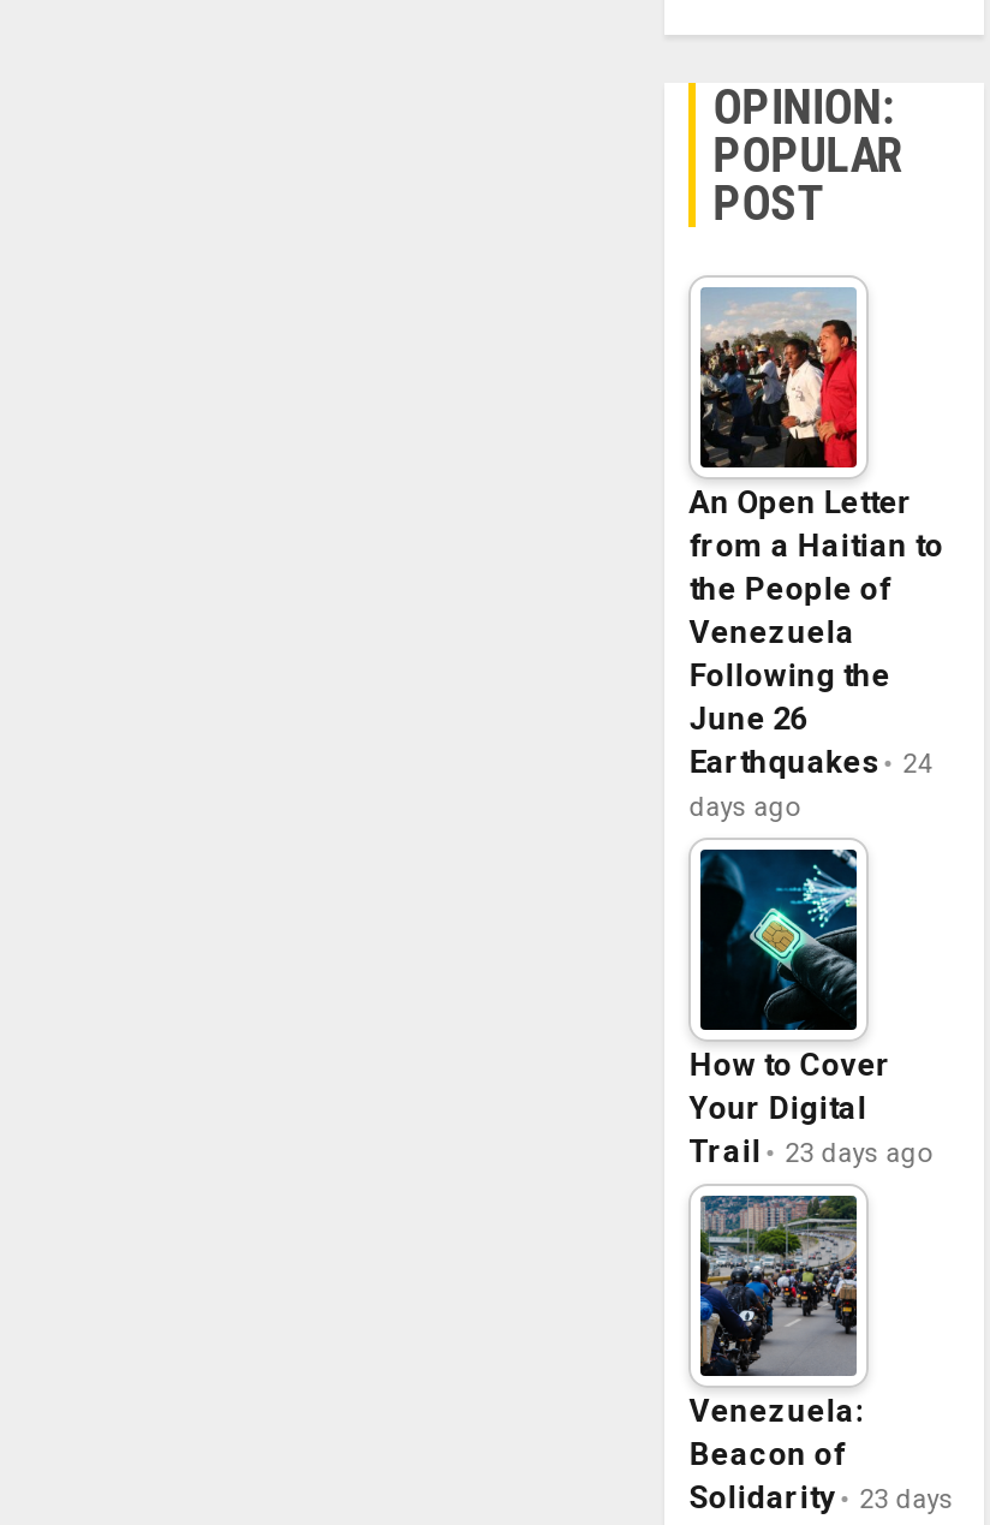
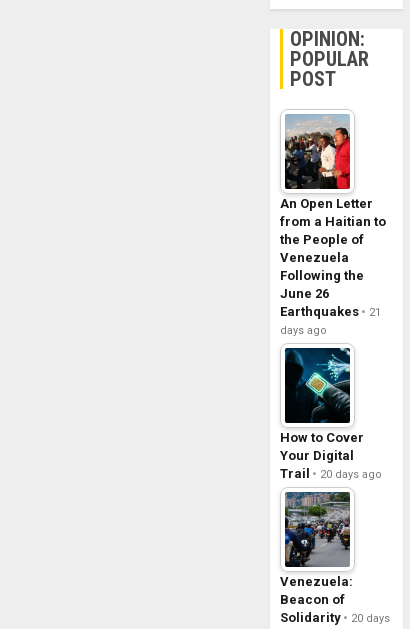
[689,744,932,780] Earthquakes 24 -> [280,304,381,319] Earthquakes 21
[689,1133,934,1169] Trail 23 days ago -> [280,466,382,481] Trail 20 days ago
[689,1479,953,1515] Solidarity 23 days -> [280,610,390,625] Solidarity 20 days

